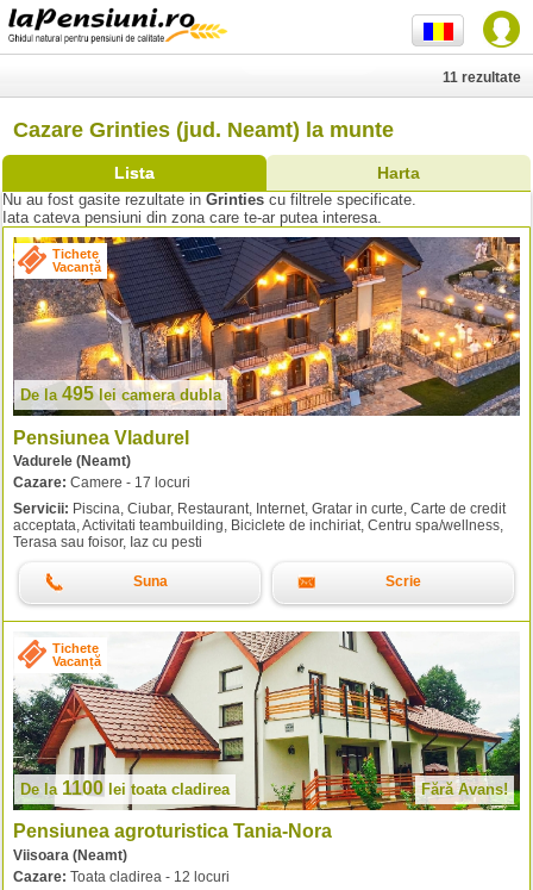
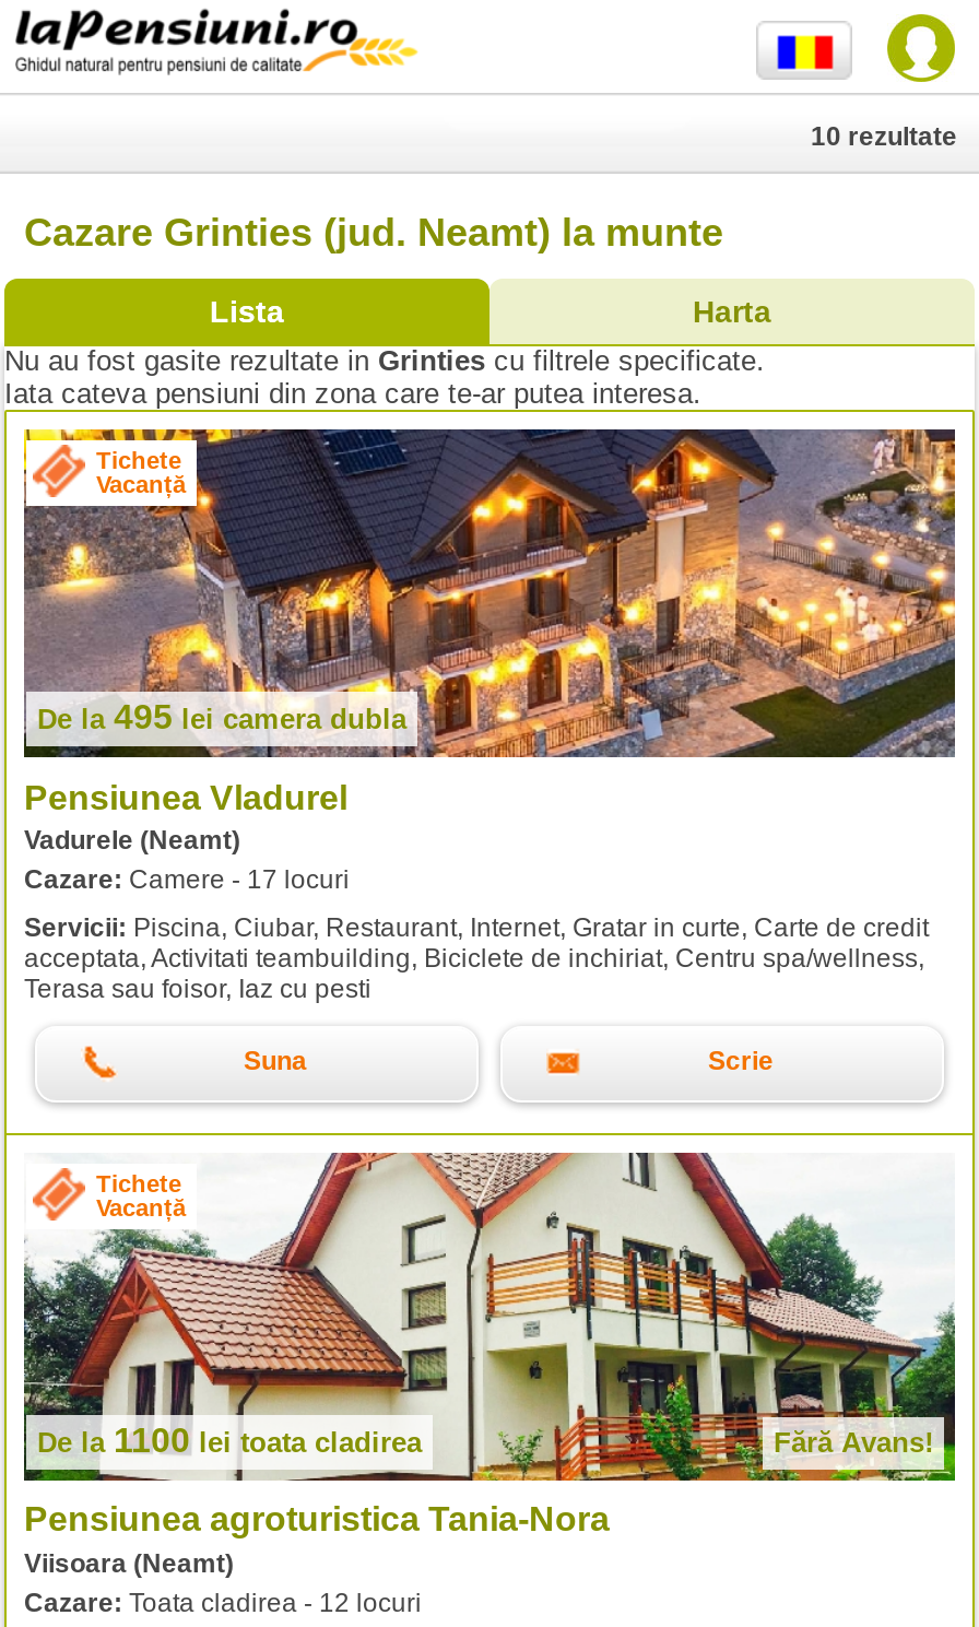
[443,69,521,86] 11 rezultate -> [811,121,957,152] 10 rezultate

